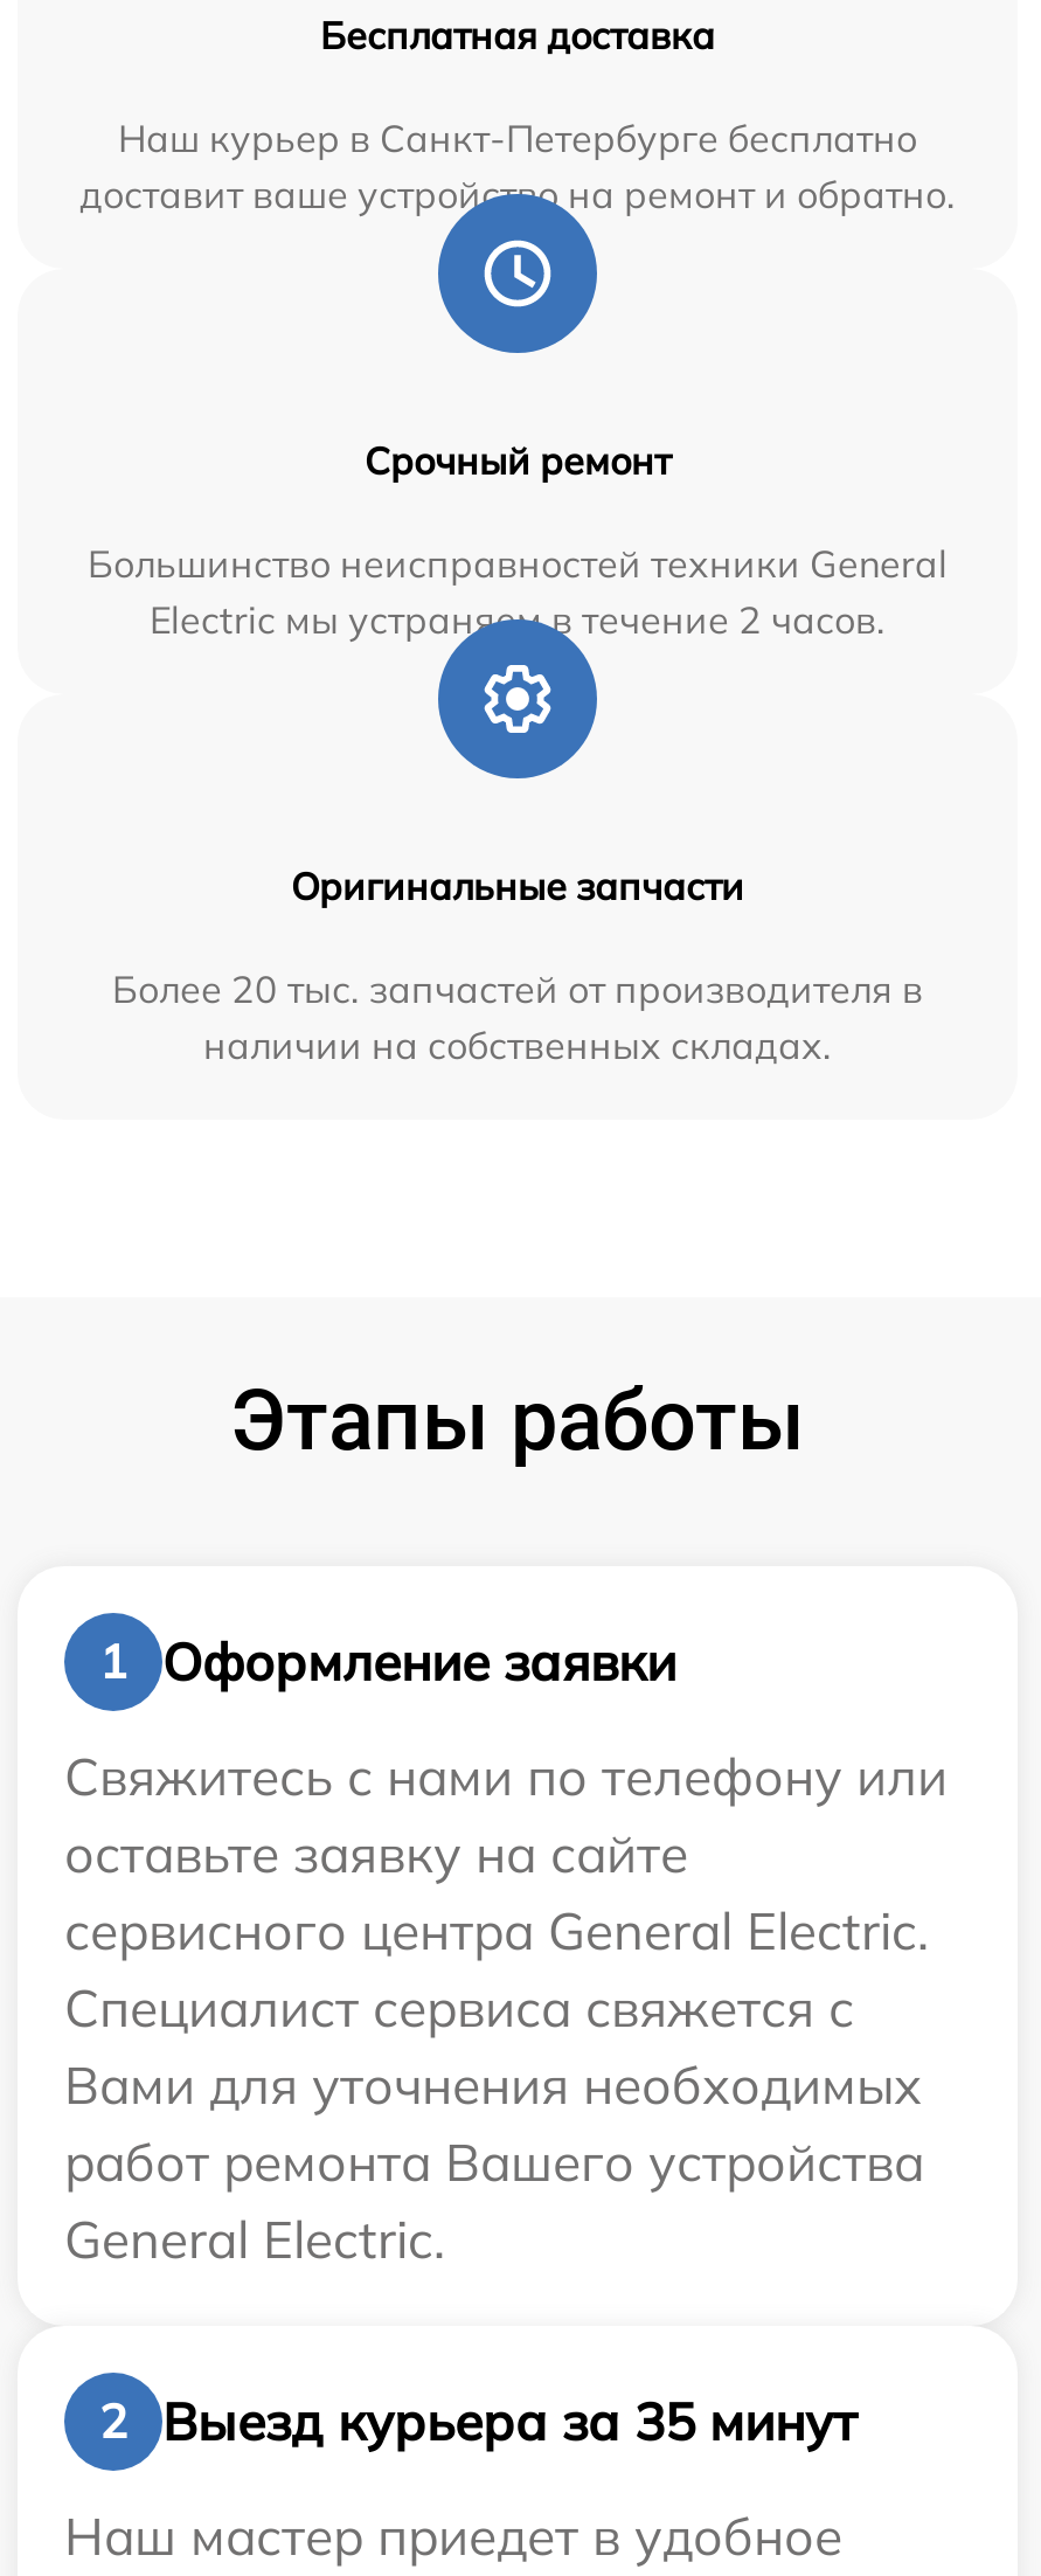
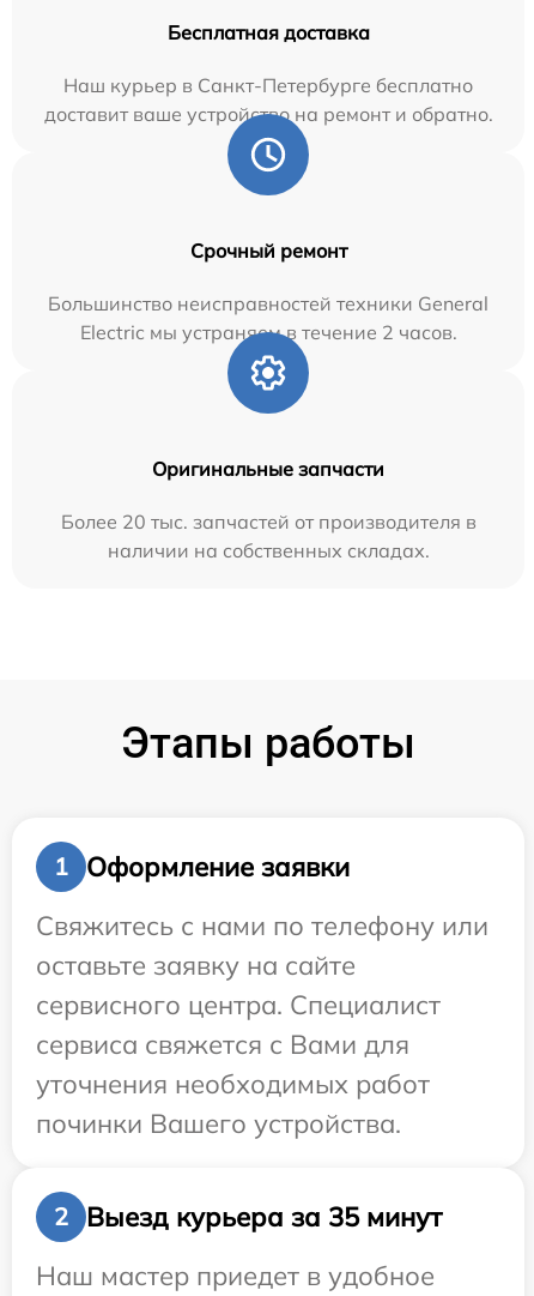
[64,1898,929,2272] сервисного центра General Electric. | Специалист сервиса свяжется с | Вами для уточнения необходимых | работ ремонта Вашего устройства | General Electric. -> [36,988,441,1140] сервисного центра. Специалист | сервиса свяжется с Вами для | уточнения необходимых работ | починки Вашего устройства.

